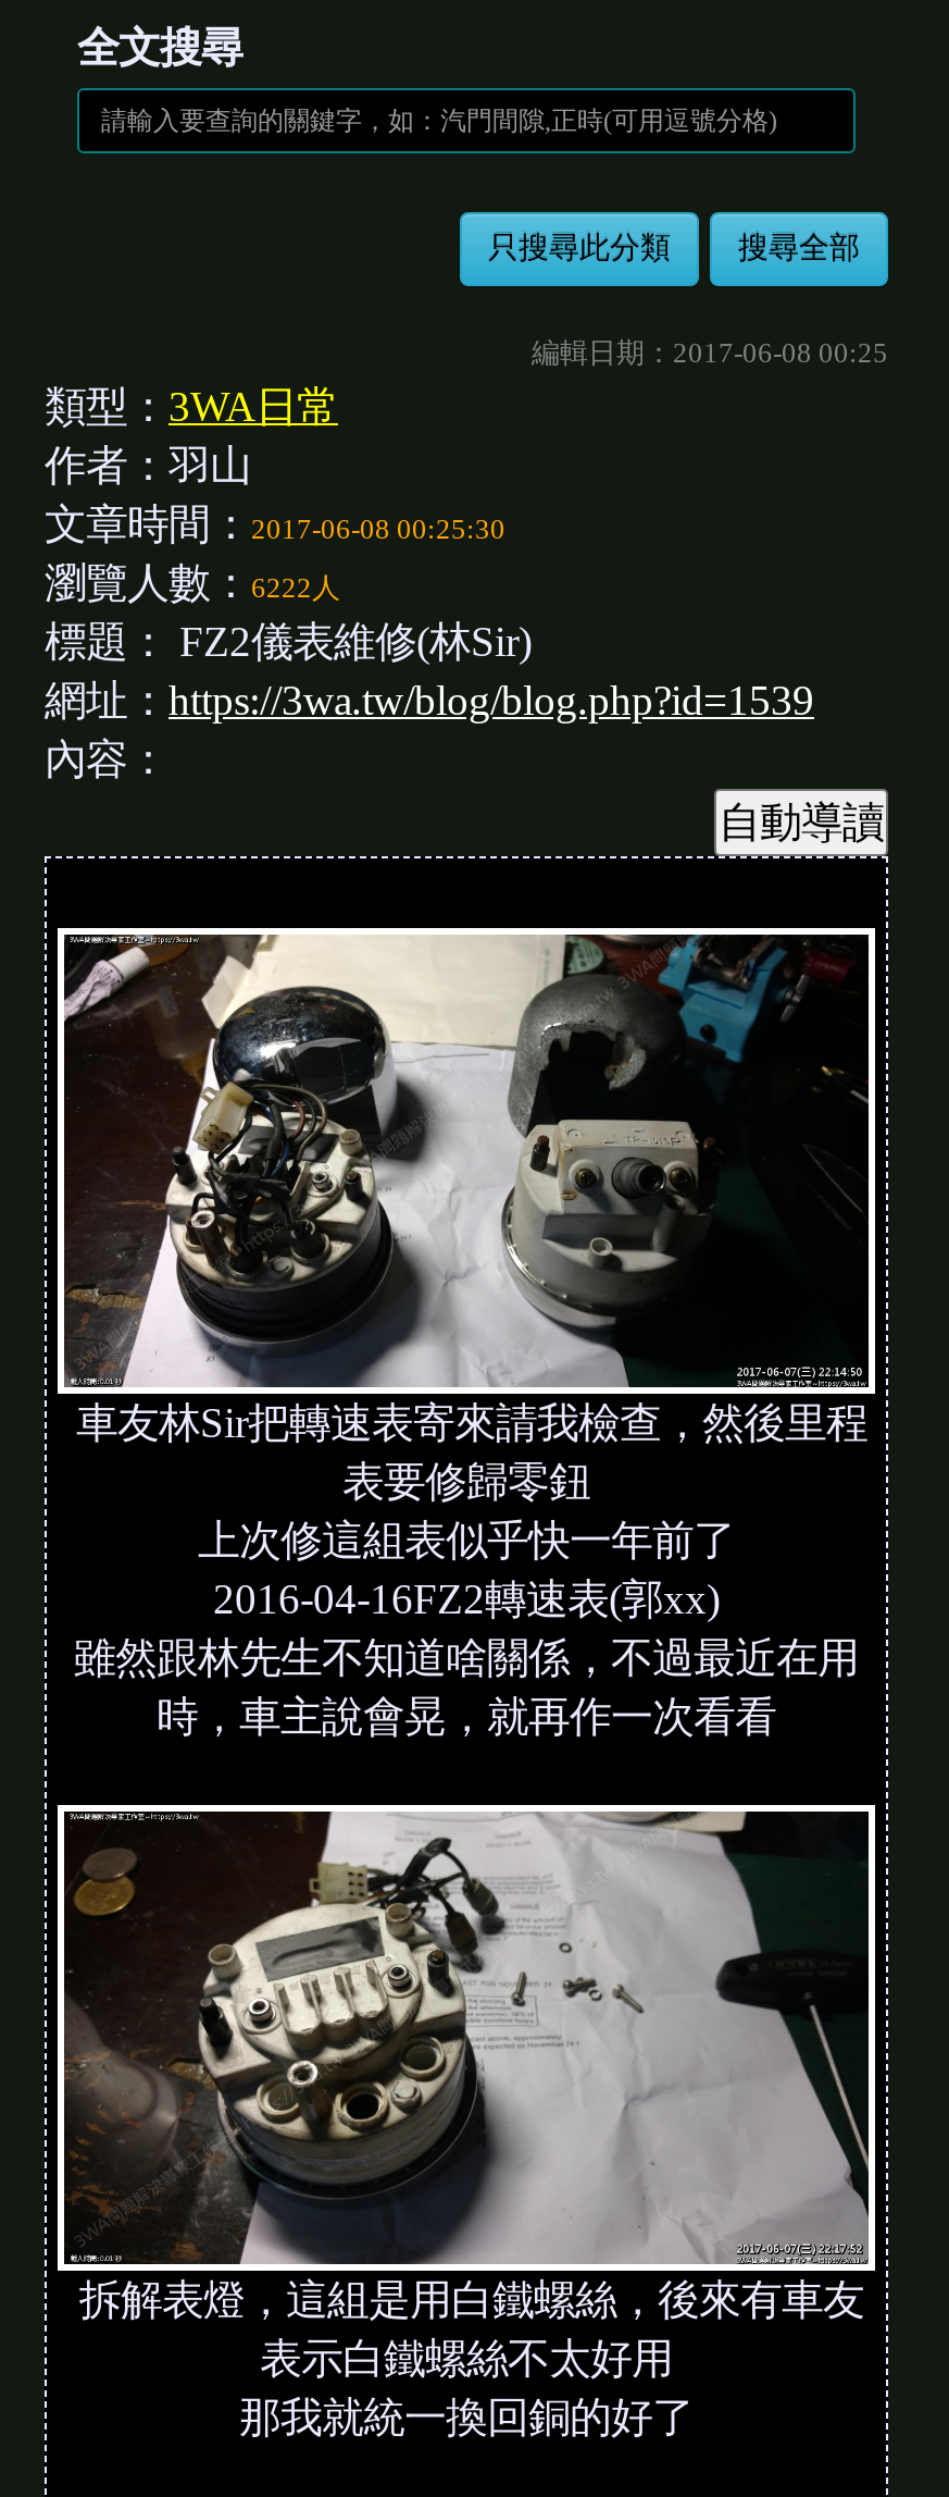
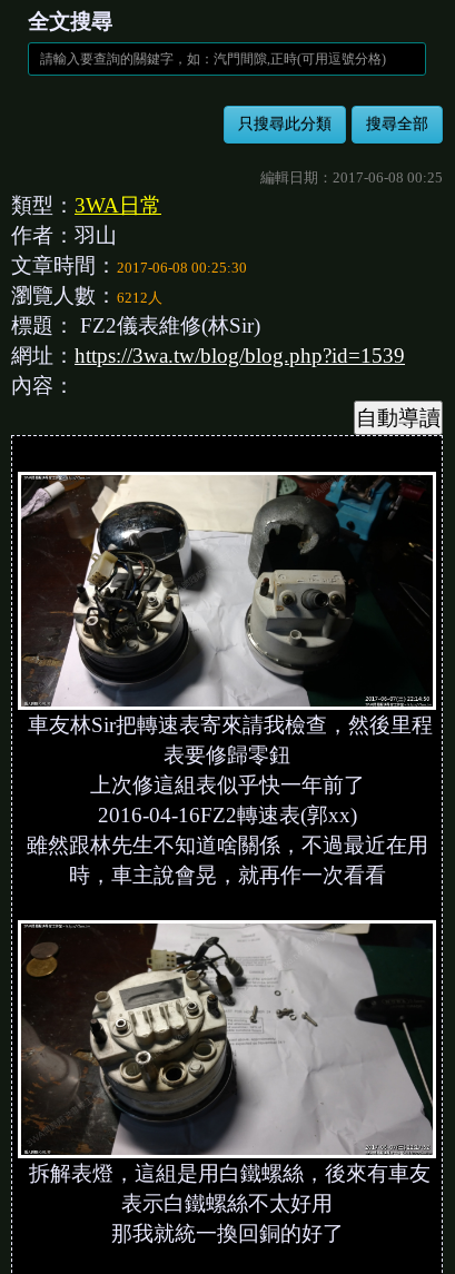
[45,560,340,606] 瀏覽人數：6222人 -> [11,284,162,307] 瀏覽人數：6212人

